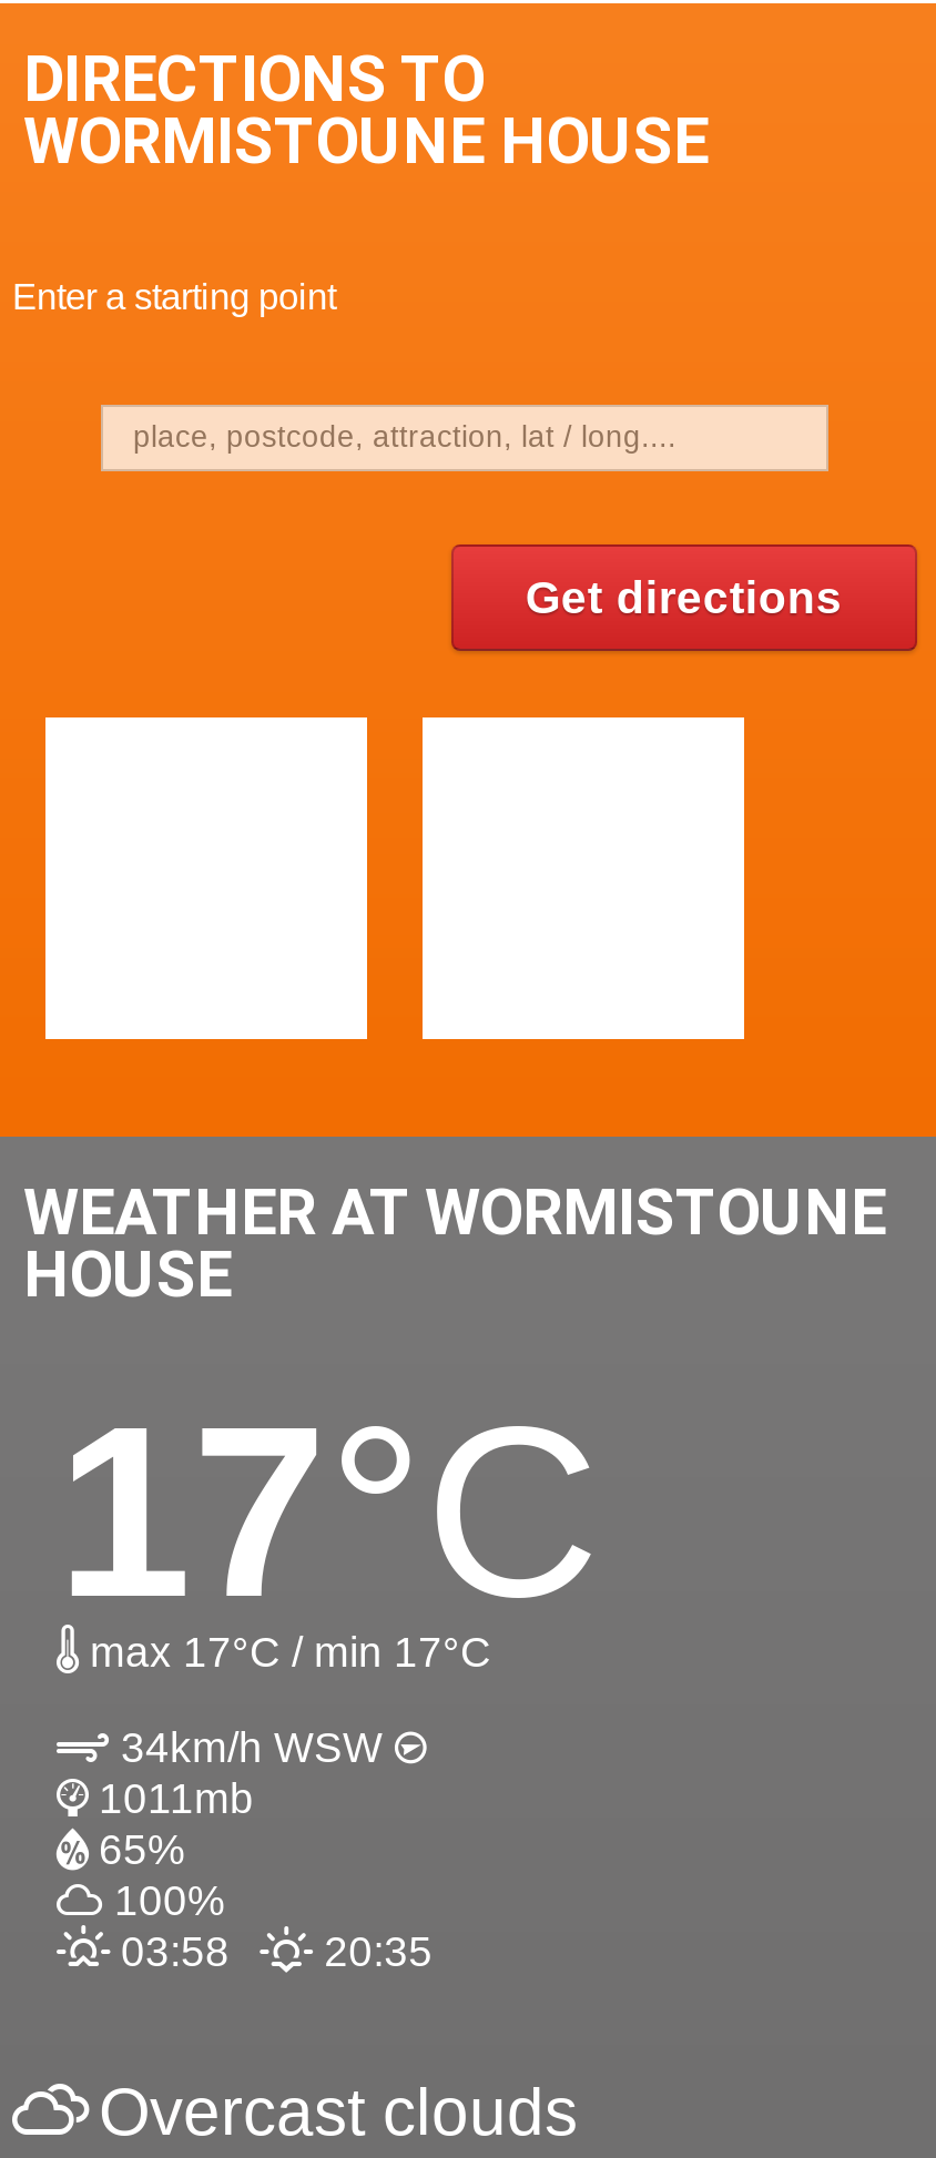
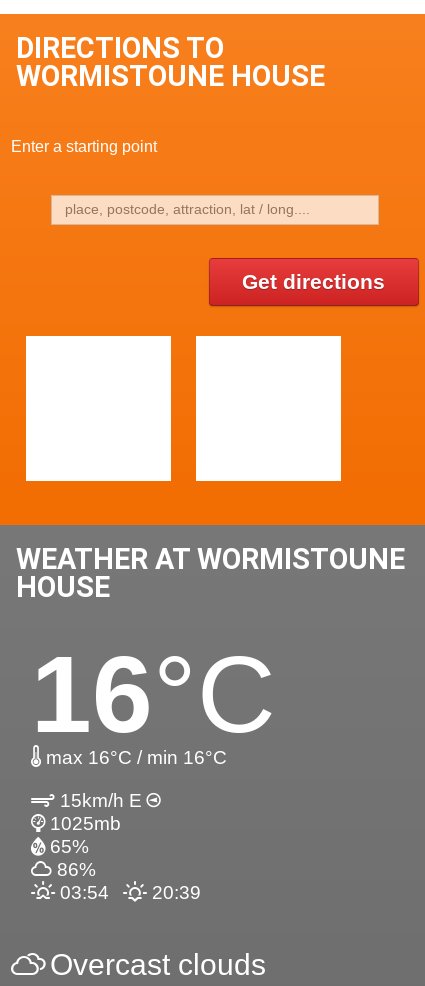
[57,1376,600,1675] 17°C | max 17°C / min 17°C -> [31,633,276,768] 16°C | max 16°C / min 16°C
[88,1724,394,1822] 34km/h WSW | 1011mb -> [45,790,147,834] 15km/h E | 1025mb
[103,1877,225,1924] 100% -> [52,859,96,880] 86%
[110,1928,230,1975] 03:58 -> [55,882,109,903] 03:54
[313,1928,433,1975] 20:35 -> [147,882,201,903] 20:39

